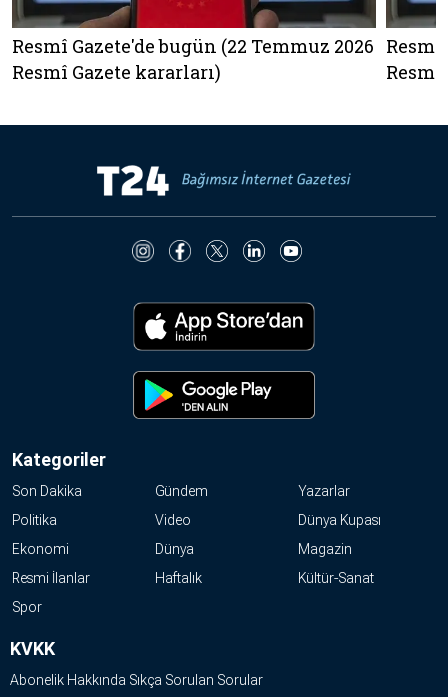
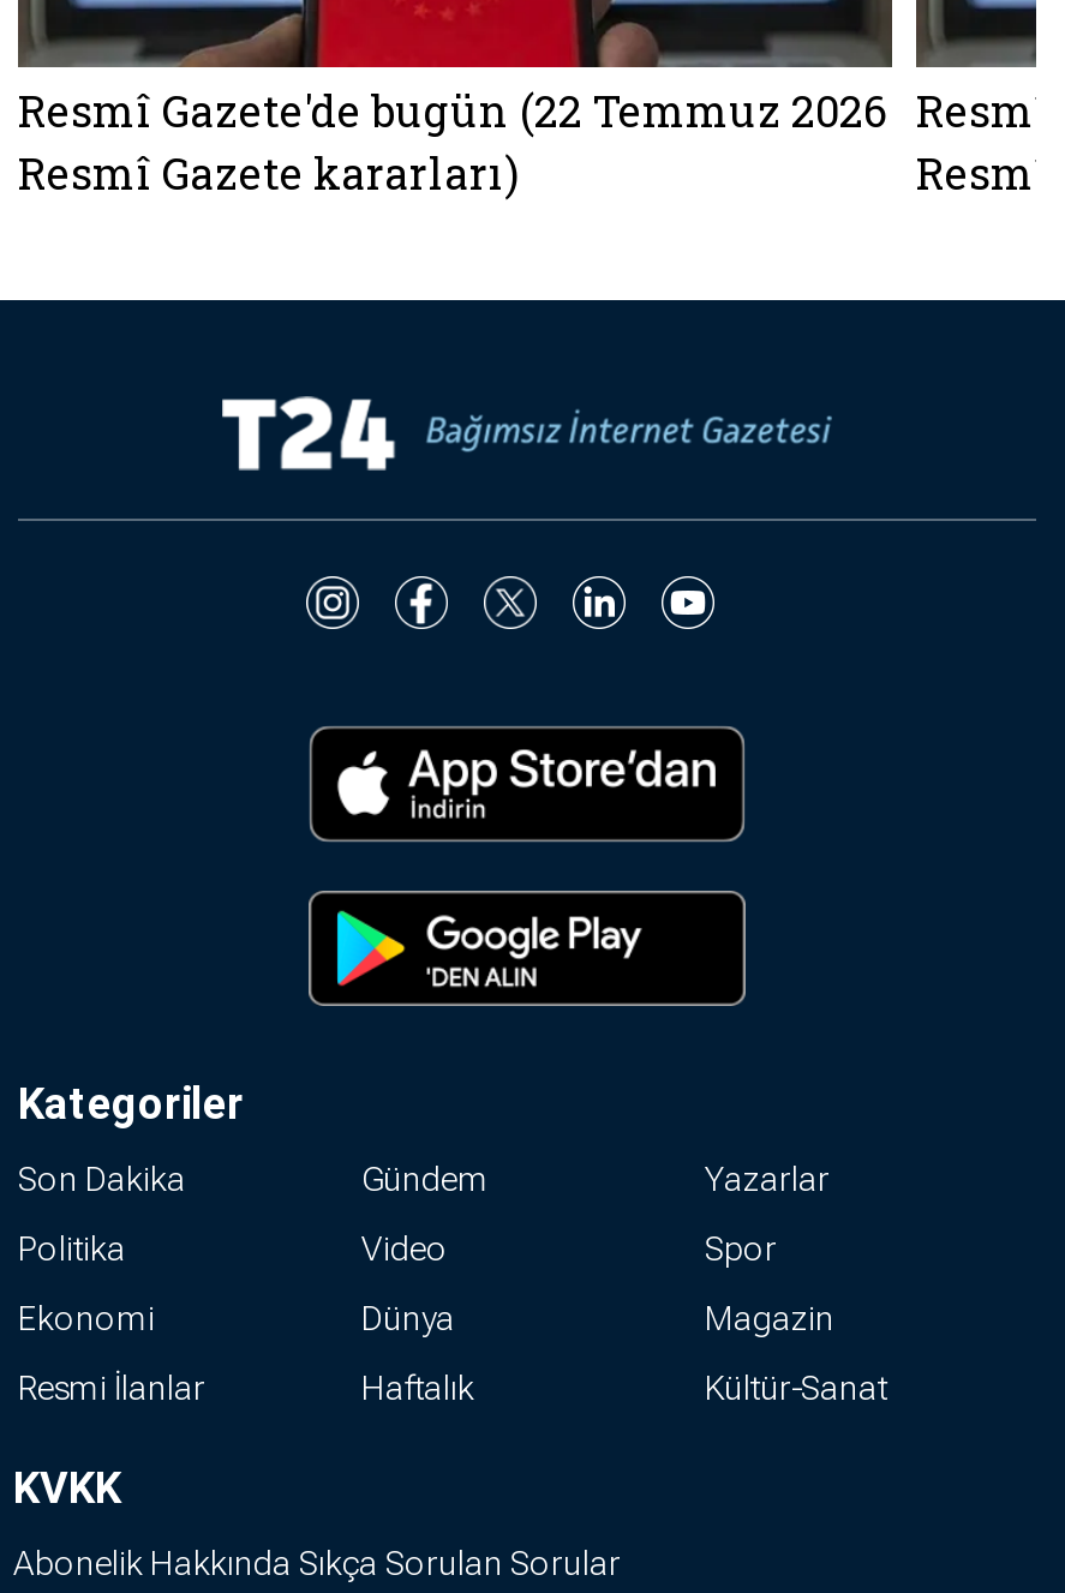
[298,512,381,528] Dünya Kupası -> none
moved [12,599,42,615] -> [705,1229,777,1267]: Spor

